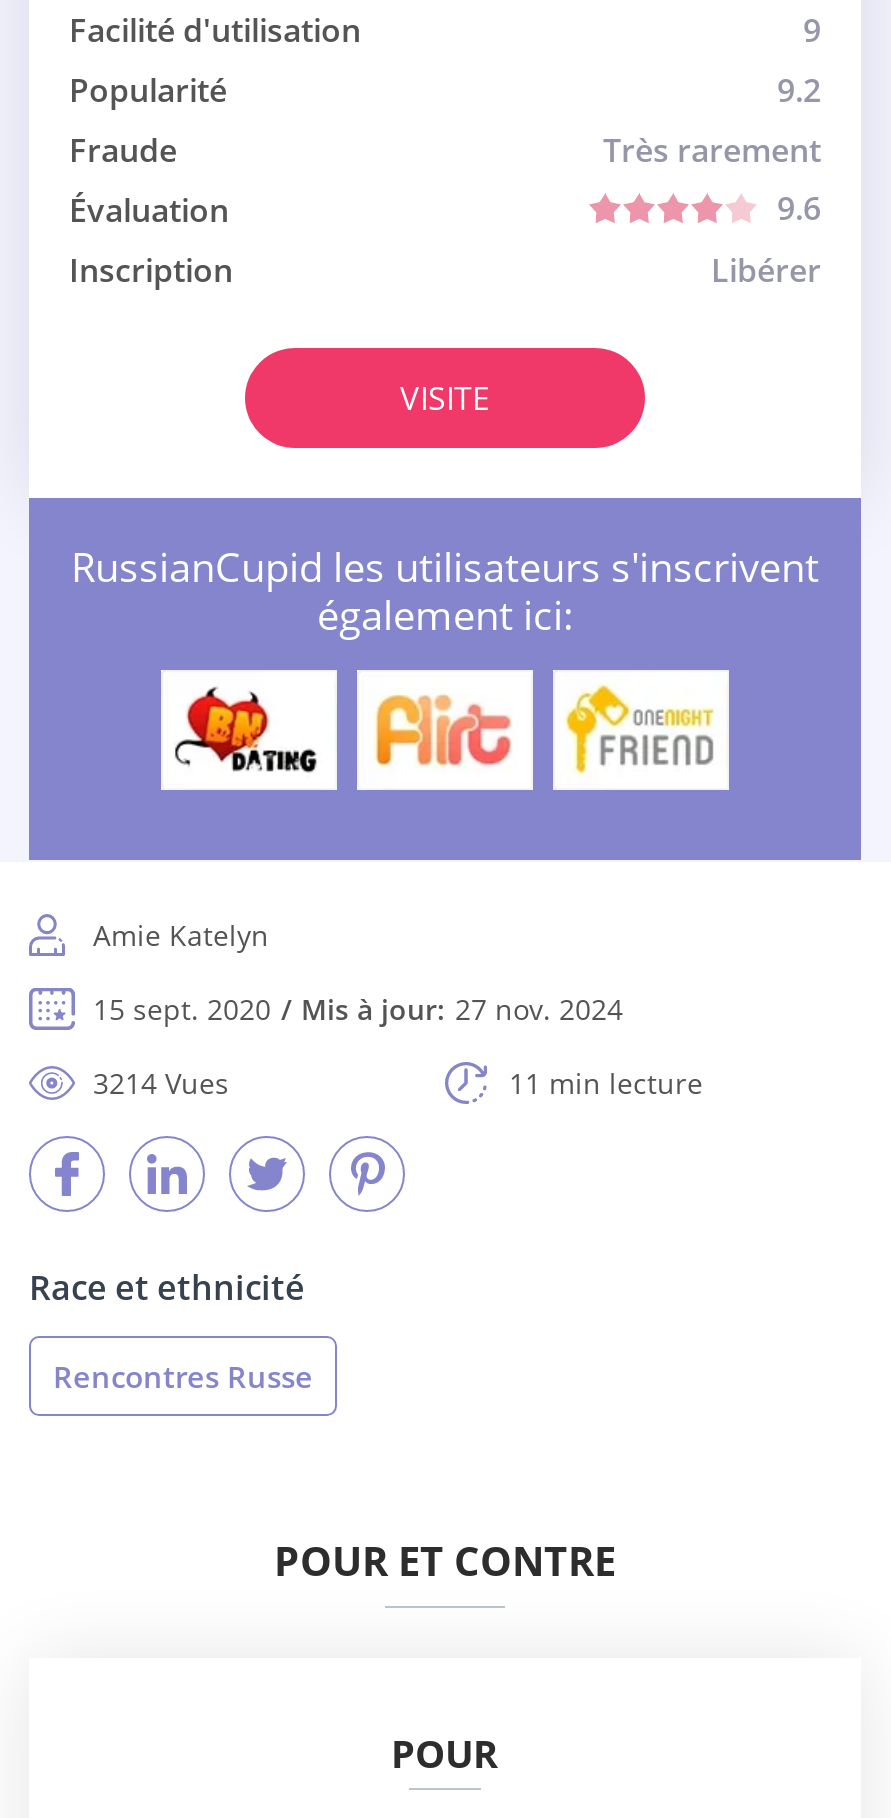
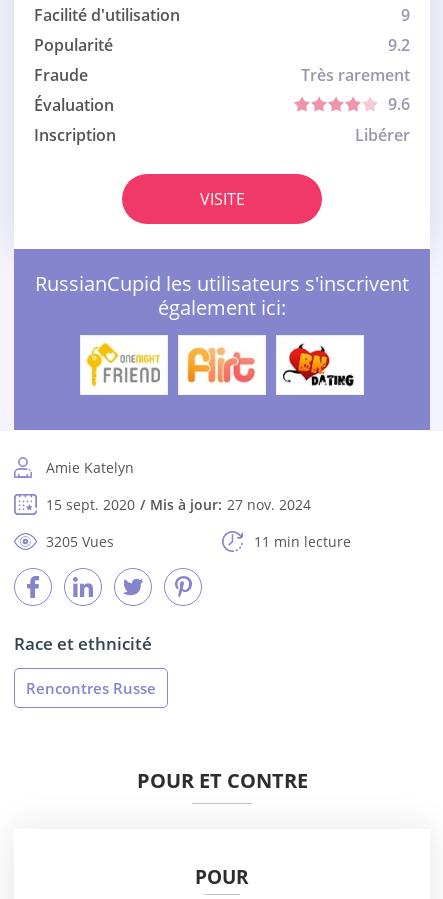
[173,686,321,774] [image] -> [85,342,161,388] [image]
[563,684,715,776] [image] -> [282,343,356,387] [image]
[93,1064,229,1102] 3214 Vues -> [46,532,114,551] 3205 Vues

